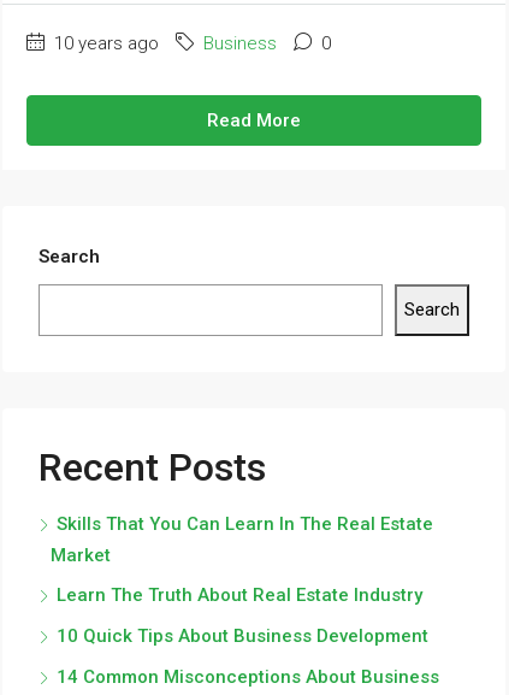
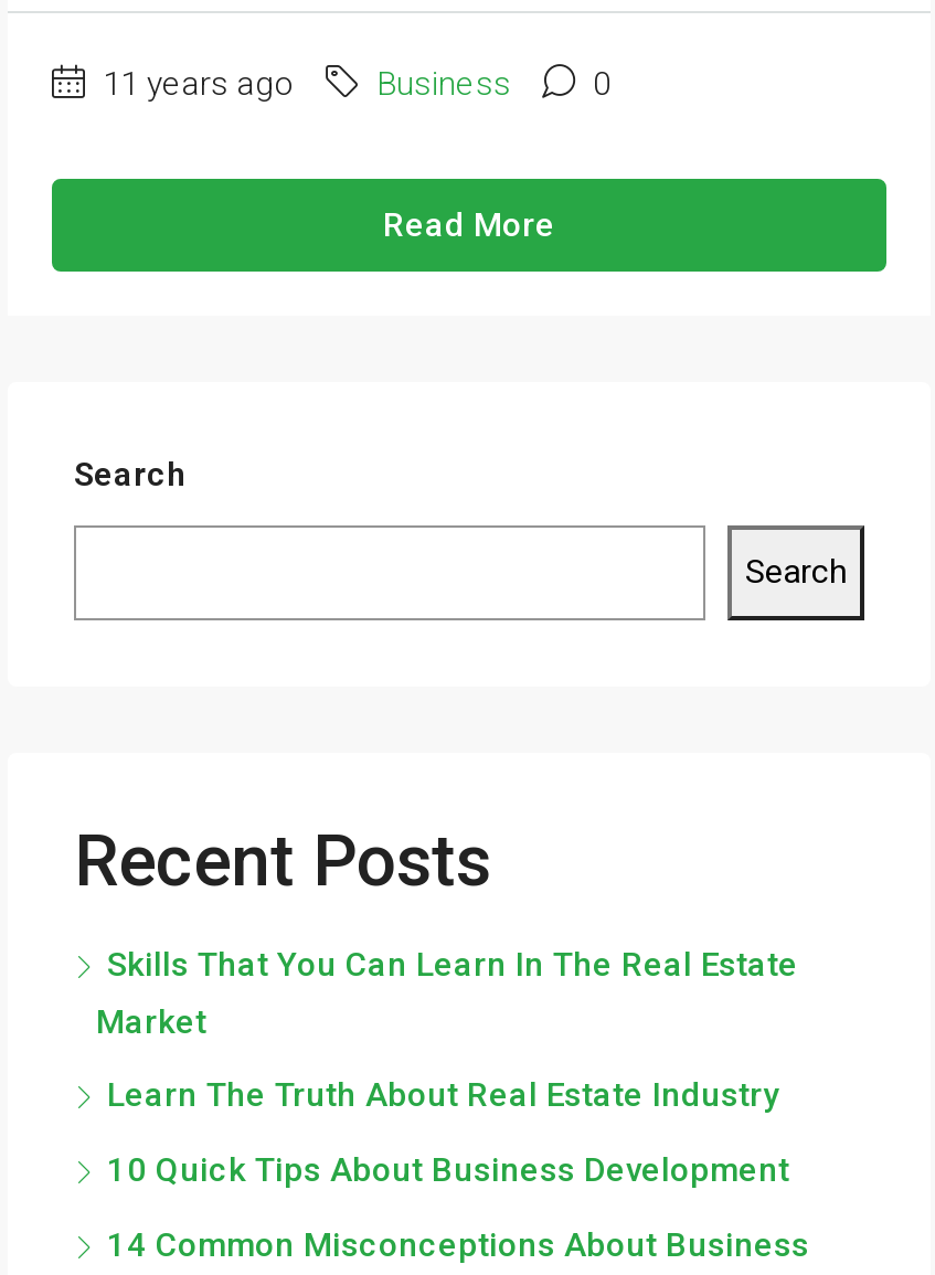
[49,33,159,54] 10 years ago -> [94,64,295,104] 11 years ago

